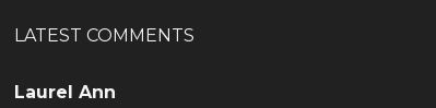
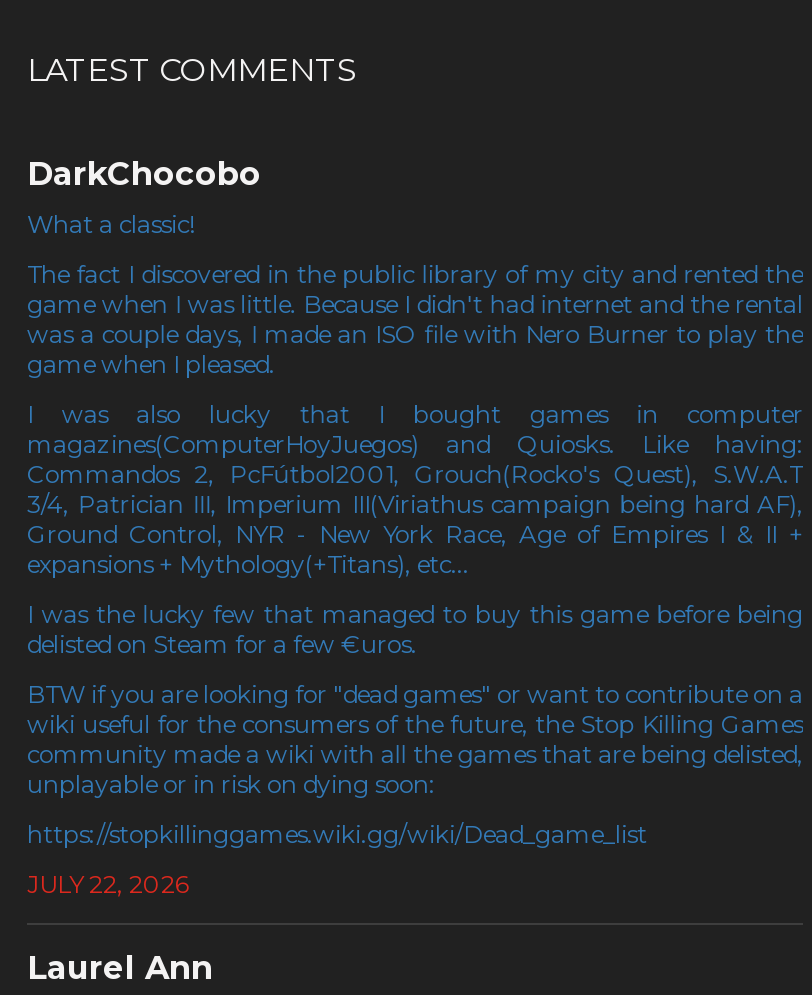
none -> [27,155,803,899] DarkChocobo | What a classic! | The fact I discovered in the public library of my city and rented the | game when I was little. Because I didn't had internet and the rental | was a couple days, I made an ISO file with Nero Burner to play the | game when I pleased. | I was also lucky that I bought games in computer | magazines(ComputerHoyJuegos) and Quiosks. Like having: | Commandos 2, PcFútbol2001, Grouch(Rocko's Quest), S.W.A.T | 3/4, Patrician III, Imperium III(Viriathus campaign being hard AF), | Ground Control, NYR - New York Race, Age of Empires I & II + | expansions + Mythology(+Titans), etc... | I was the lucky few that managed to buy this game before being | delisted on Steam for a few €uros. | BTW if you are looking for "dead games" or want to contribute on a | wiki useful for the consumers of the future, the Stop Killing Games | community made a wiki with all the games that are being delisted, | unplayable or in risk on dying soon: | https://stopkillinggames.wiki.gg/wiki/Dead_game_list | JULY 22, 2026

